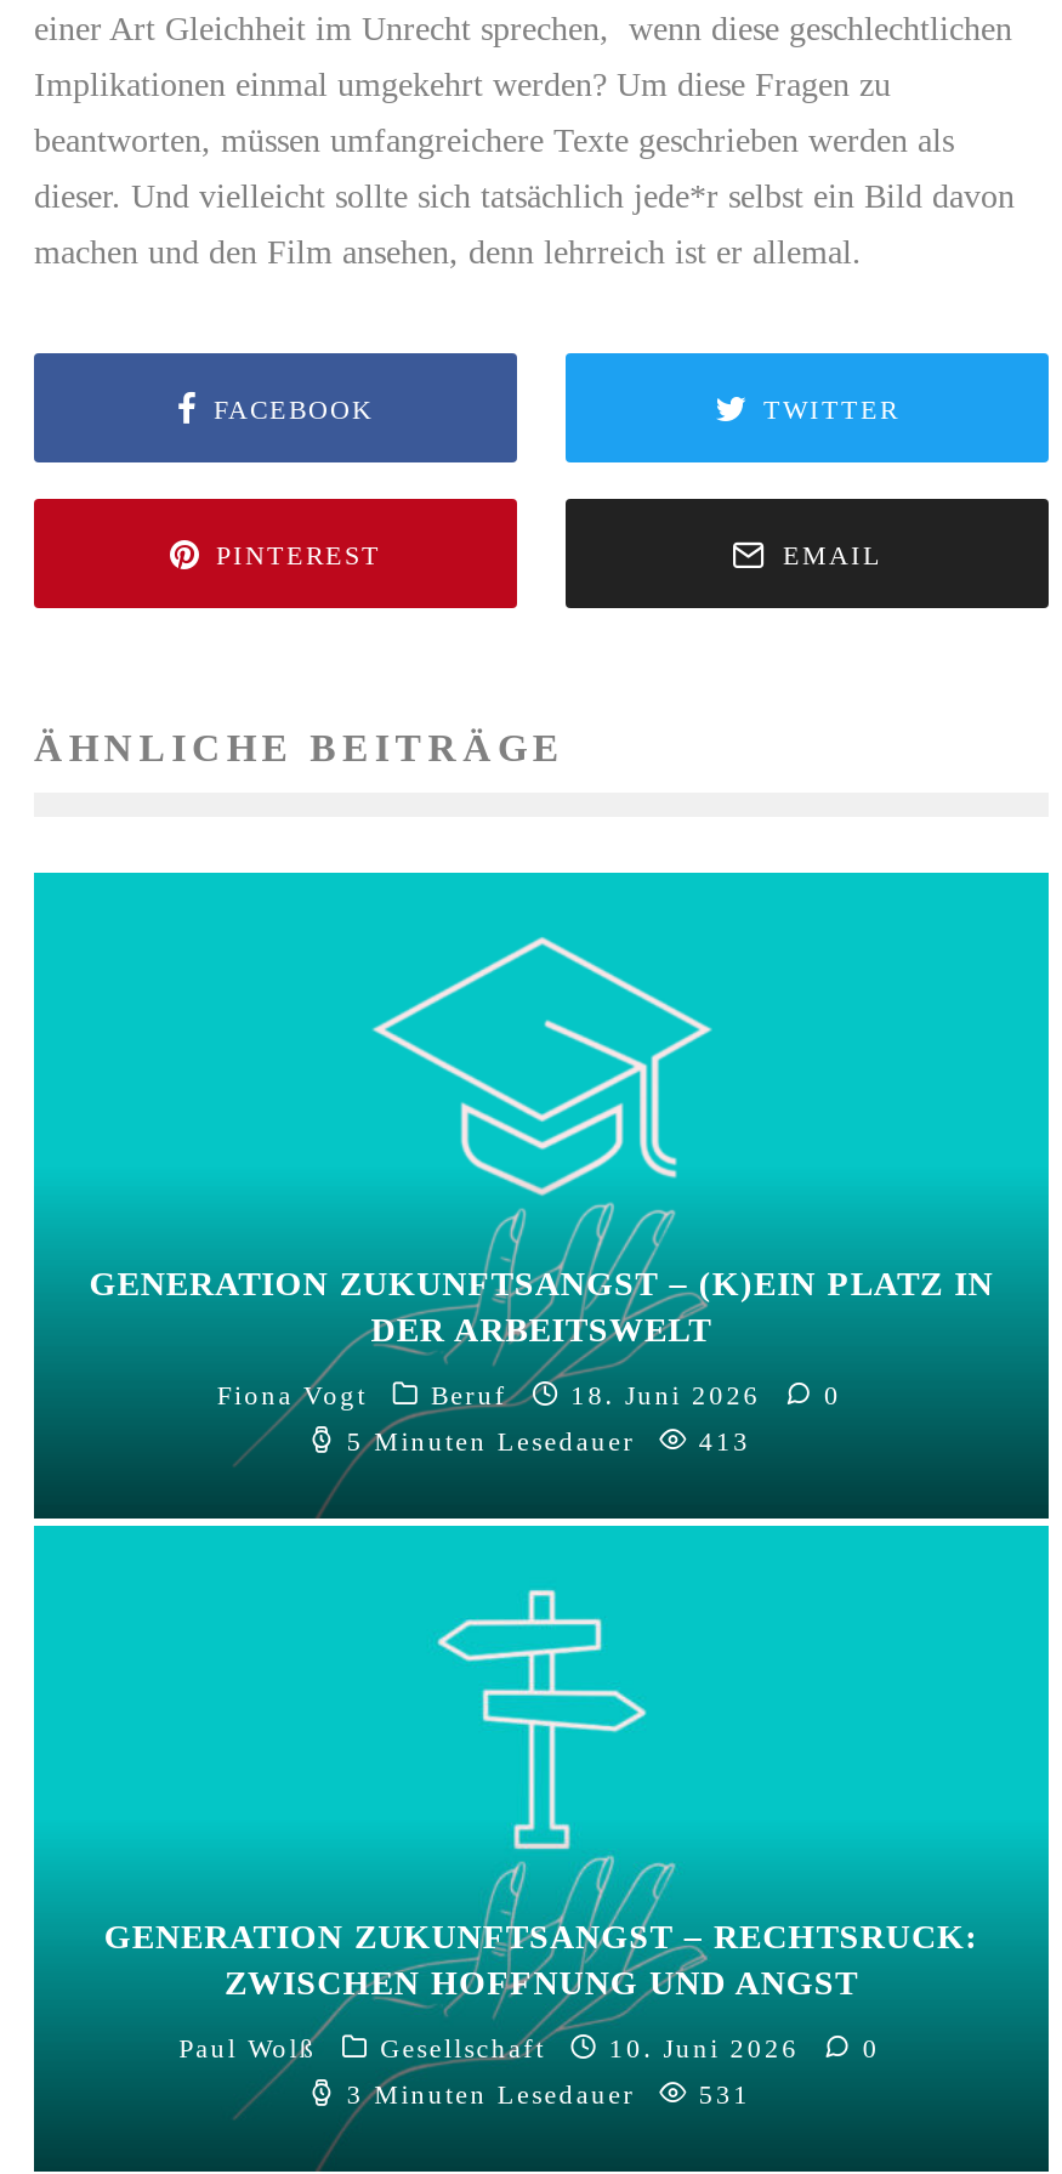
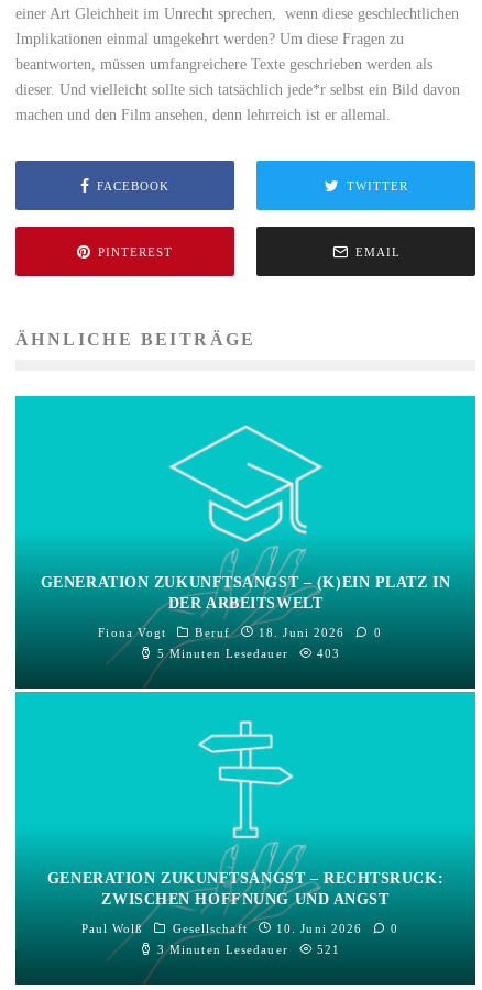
[337,1426,751,1455] 5 Minuten Lesedauer 413 -> [153,647,340,660] 5 Minuten Lesedauer 403
[337,2078,751,2107] 3 Minuten Lesedauer 531 -> [153,942,340,955] 3 Minuten Lesedauer 521

